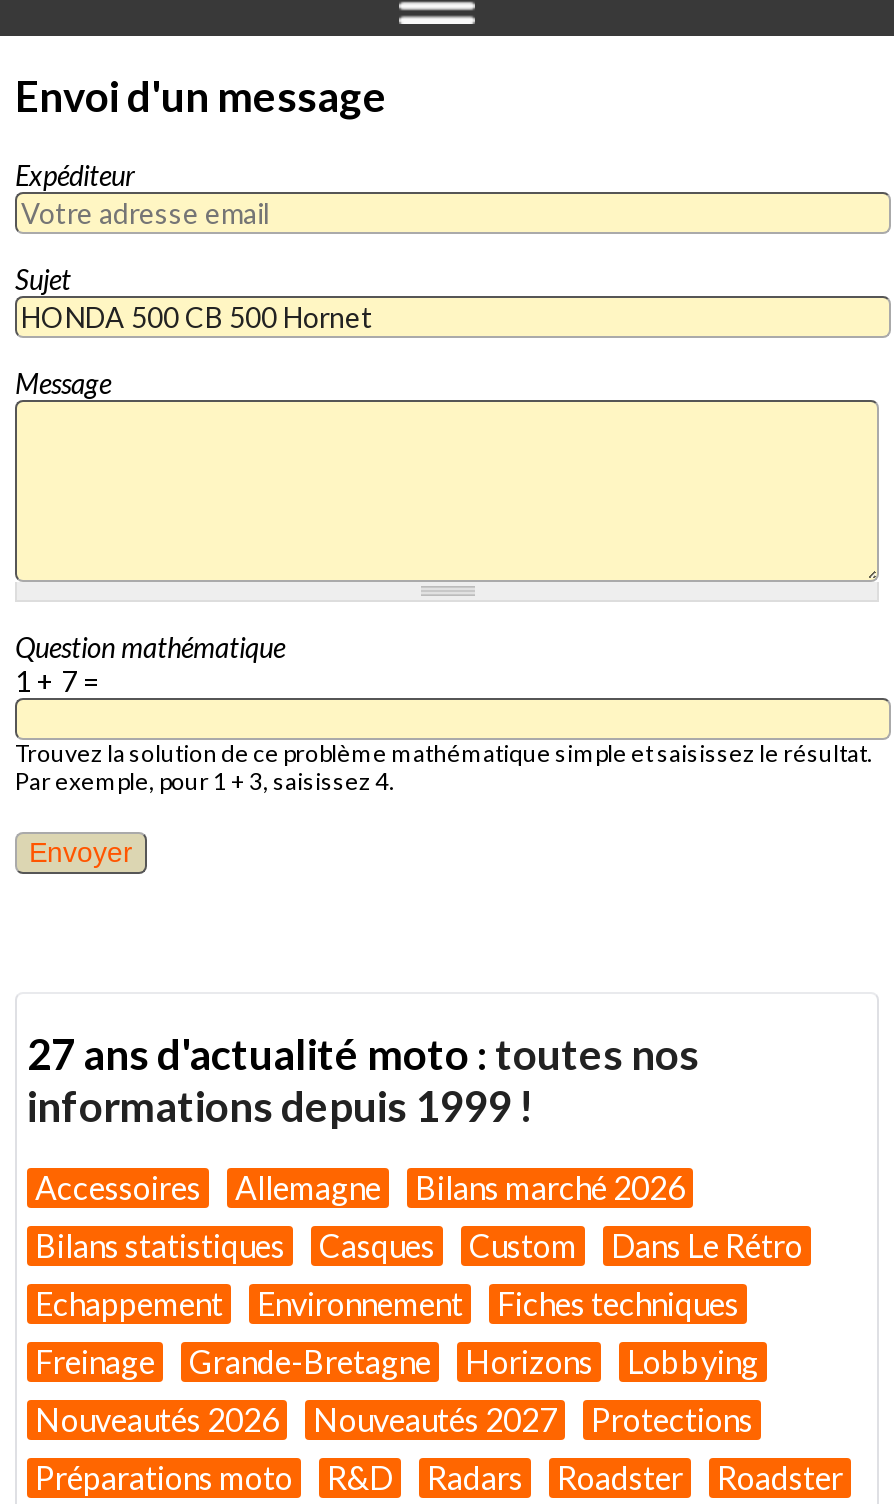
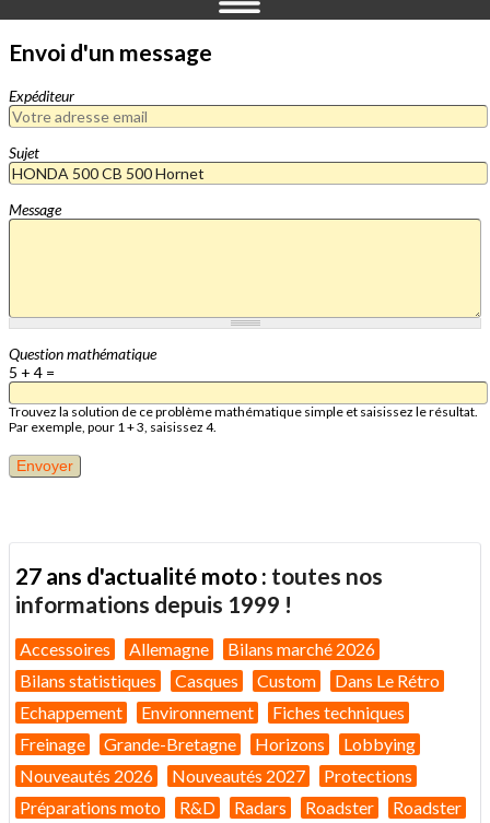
[15,664,99,698] 1 + 7 = -> [9,363,55,381] 5 + 4 =

